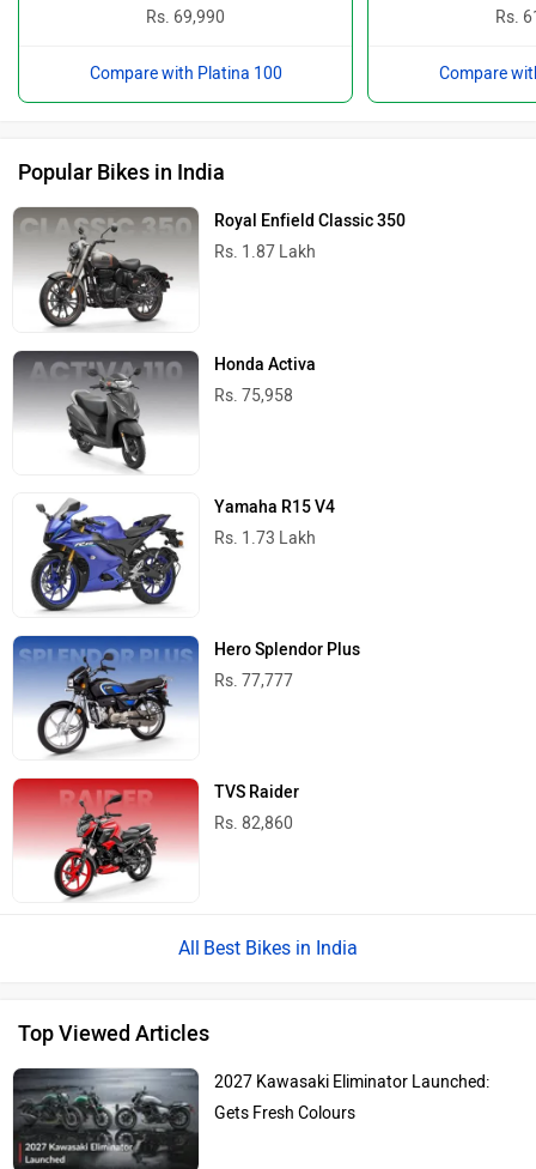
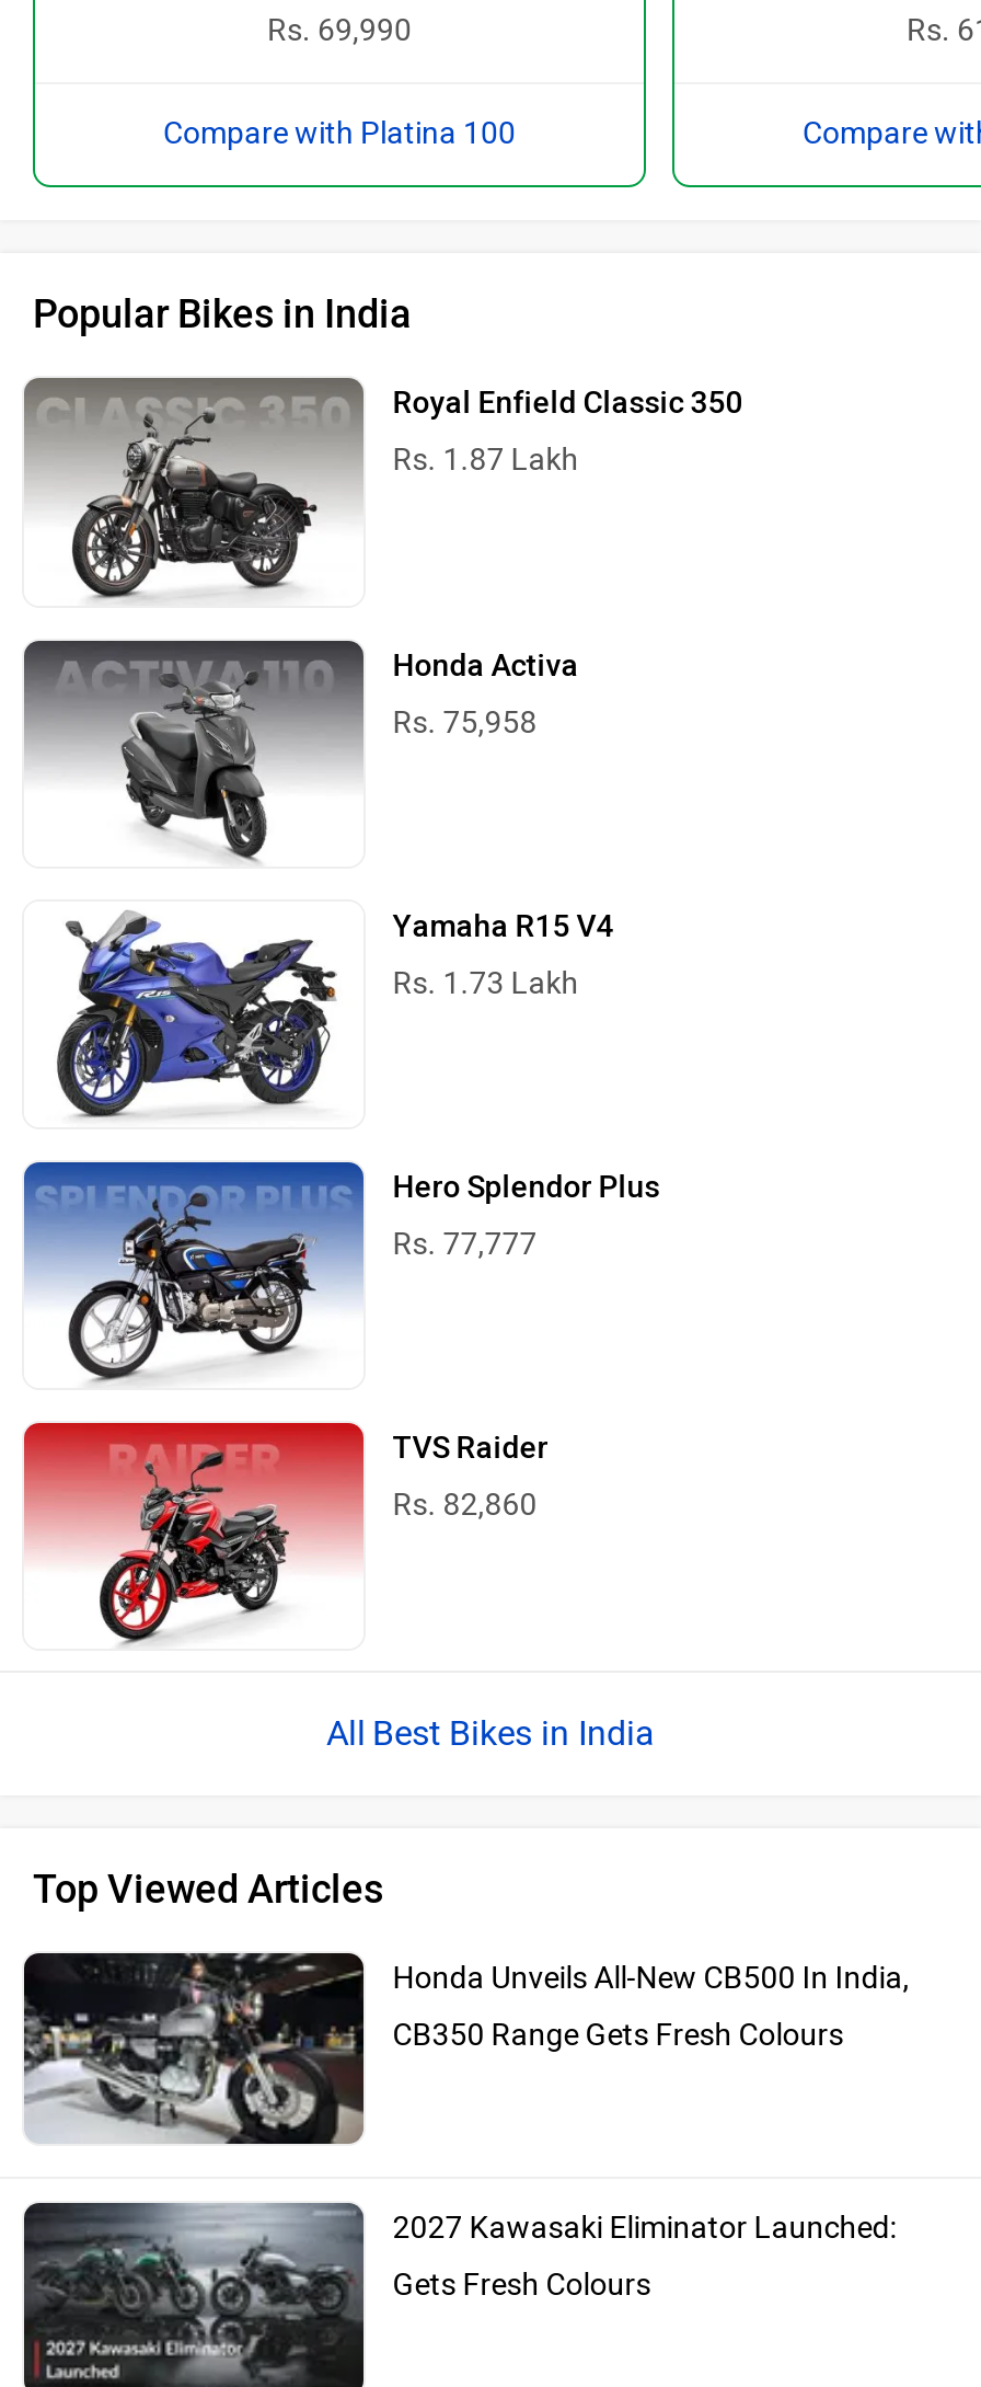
none -> [22,1951,909,2146] [image] | Honda Unveils All-New CB500 In India, | CB350 Range Gets Fresh Colours

